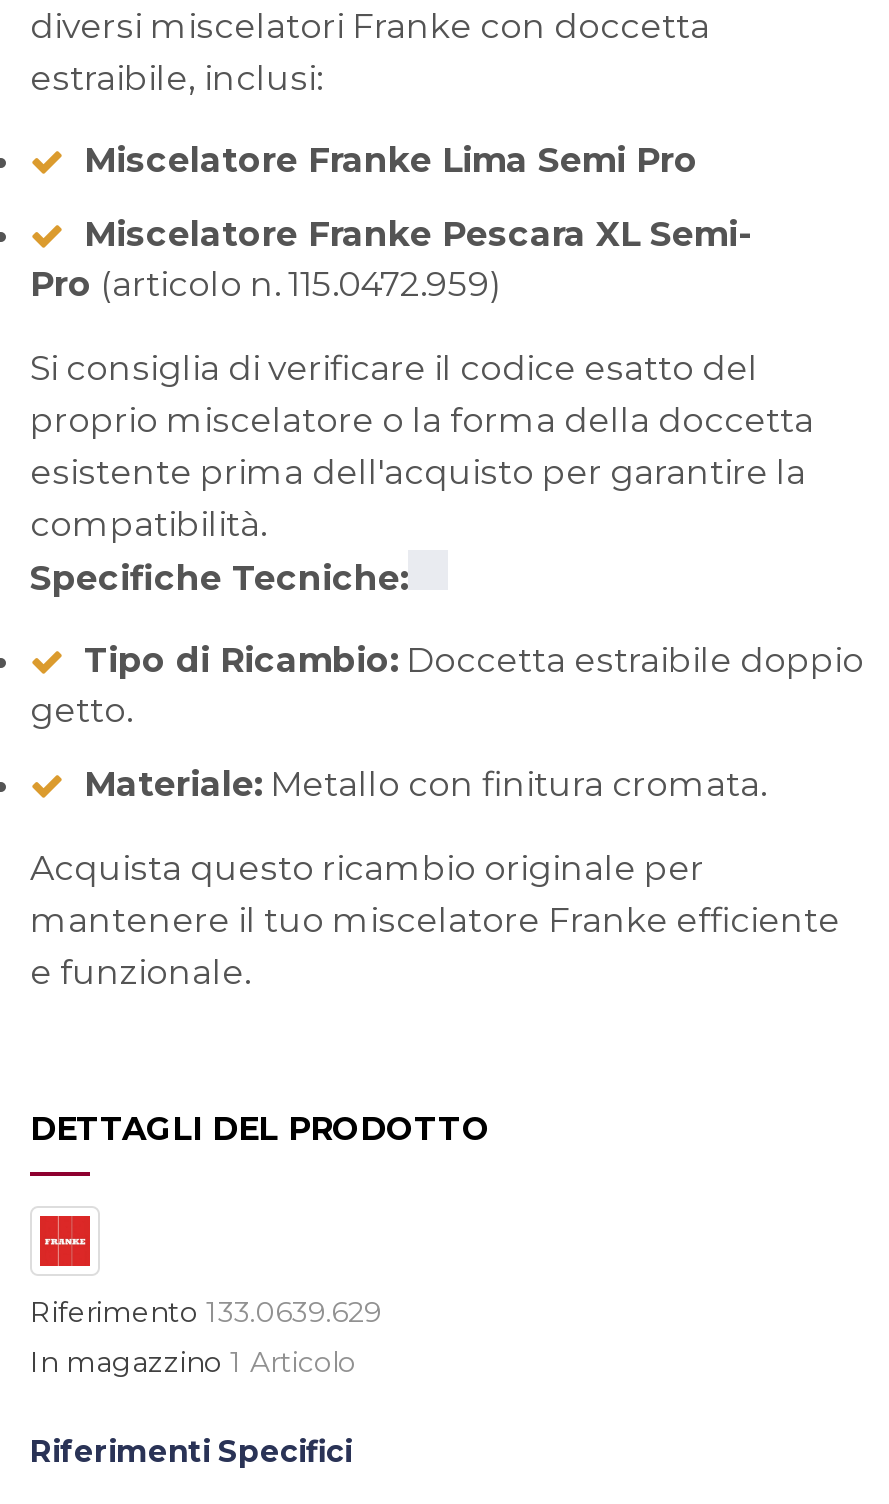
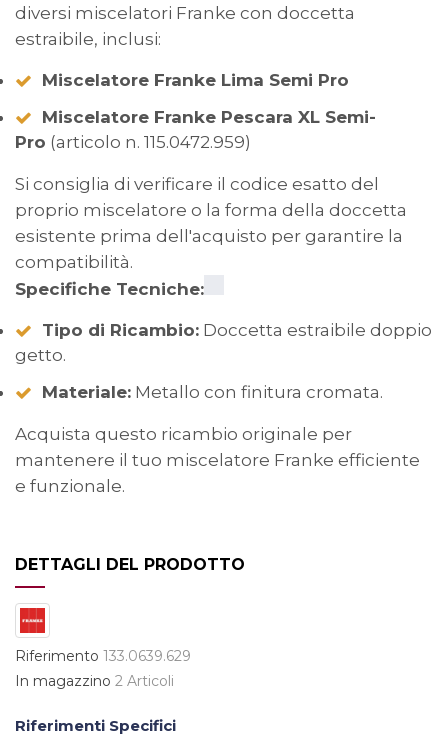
[30,1344,356,1380] In magazzino 1 Articolo -> [15,672,174,690] In magazzino 2 Articoli

